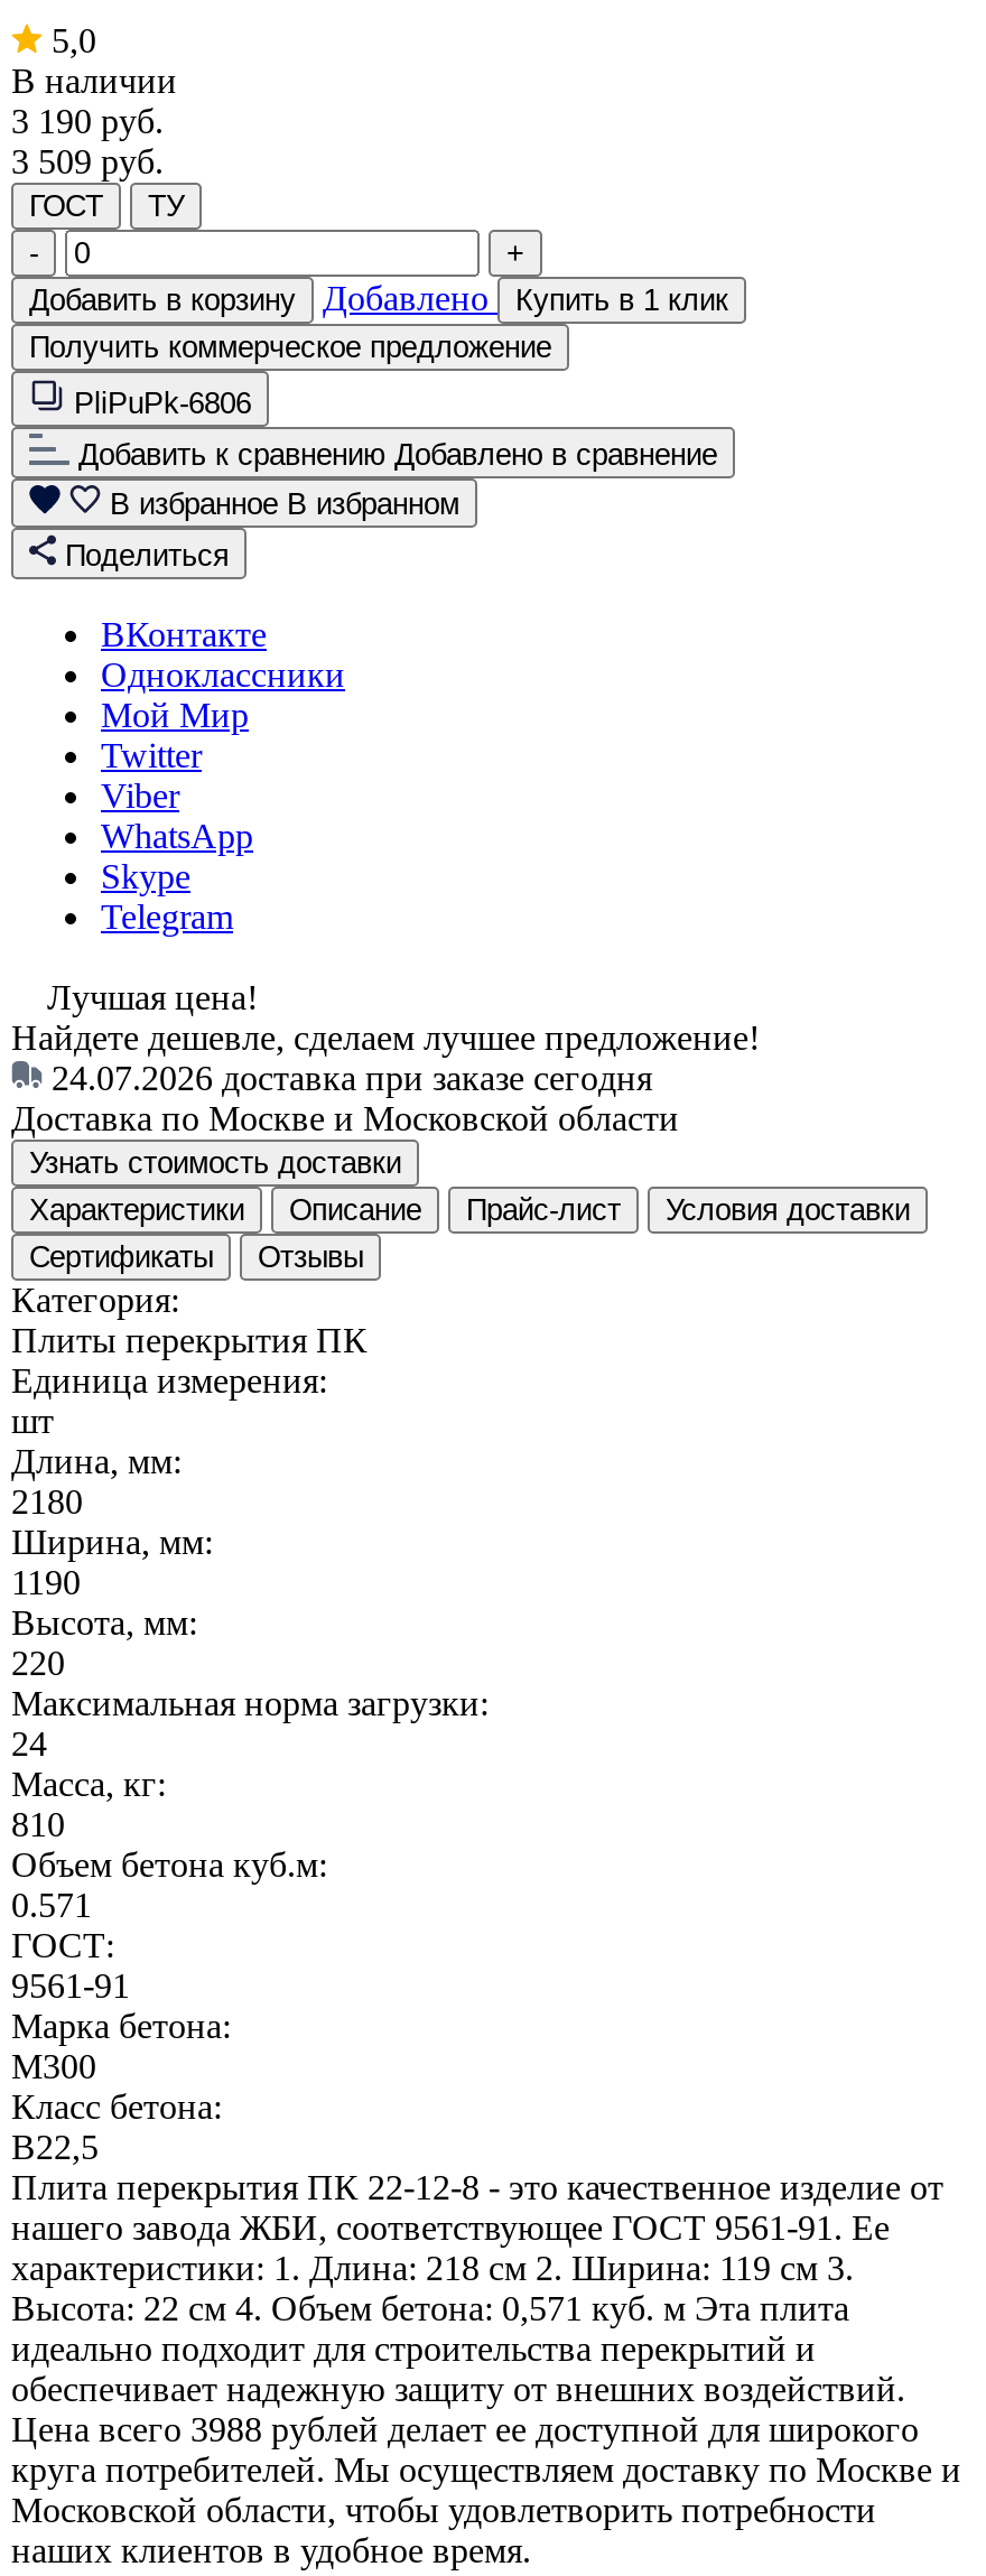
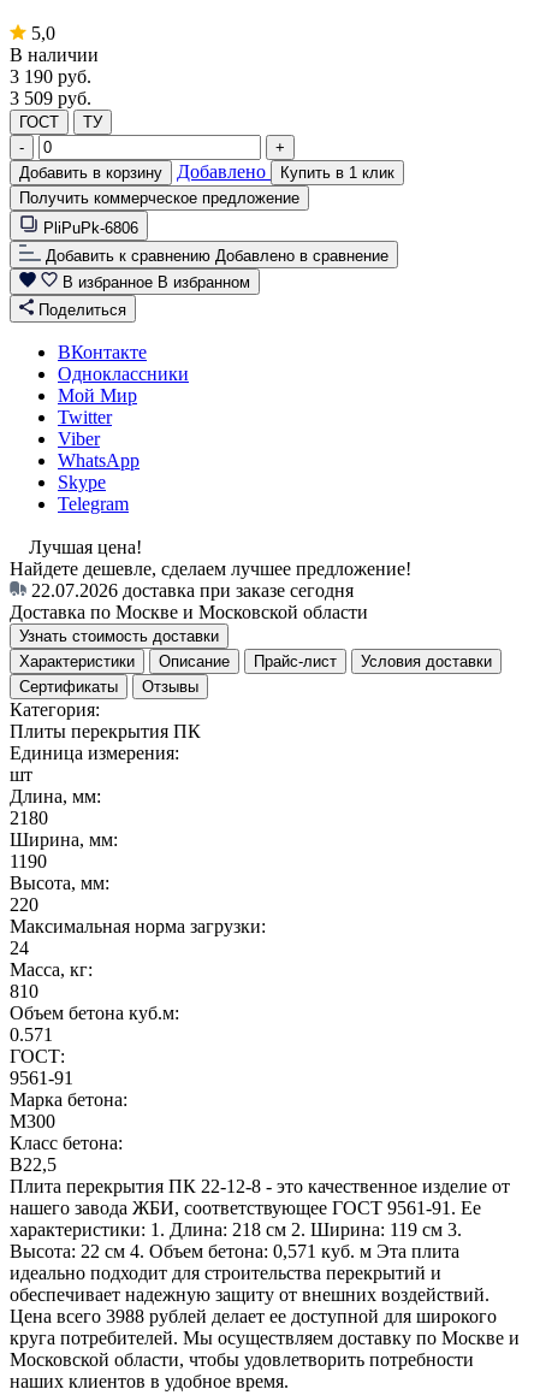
[52,1059,652,1097] 24.07.2026 доставка при заказе сегодня -> [31,580,354,600] 22.07.2026 доставка при заказе сегодня

